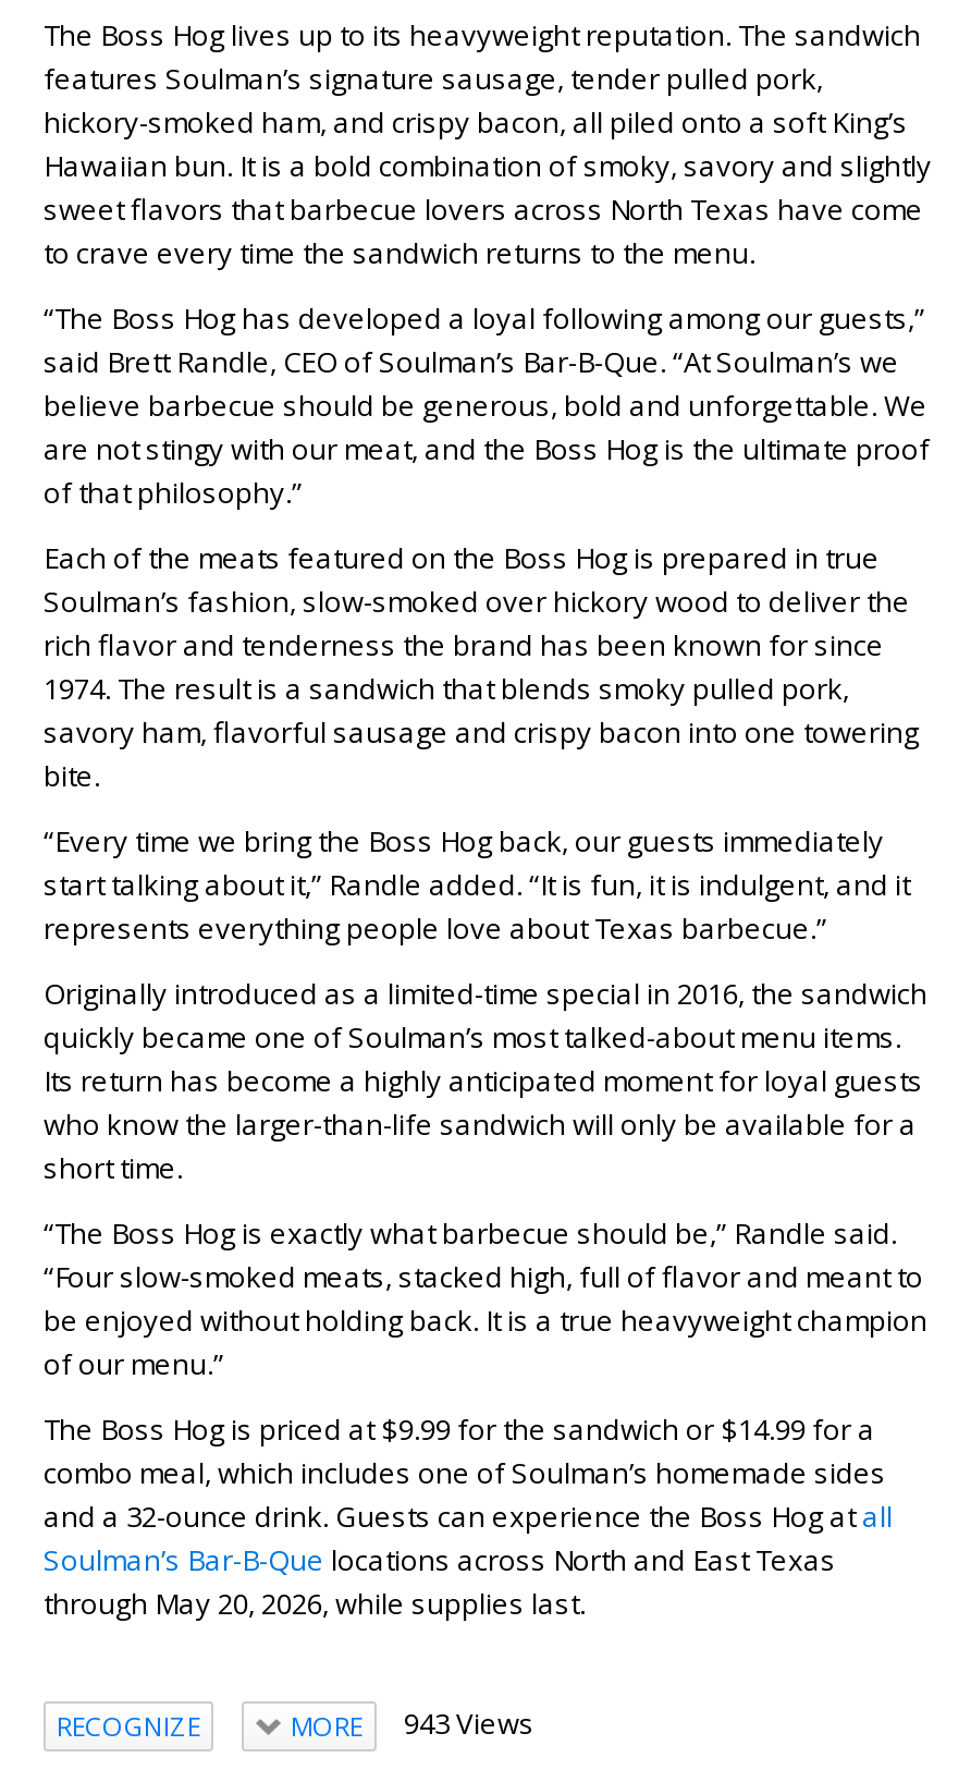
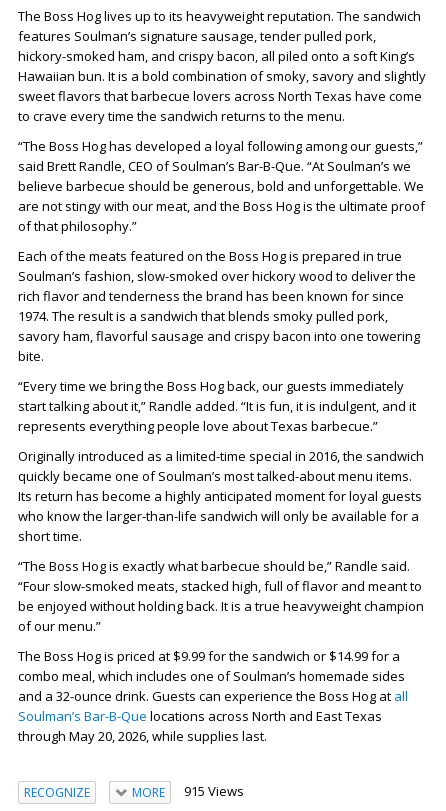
[291,1704,534,1745] MORE 943 Views -> [131,782,243,801] MORE 915 Views

